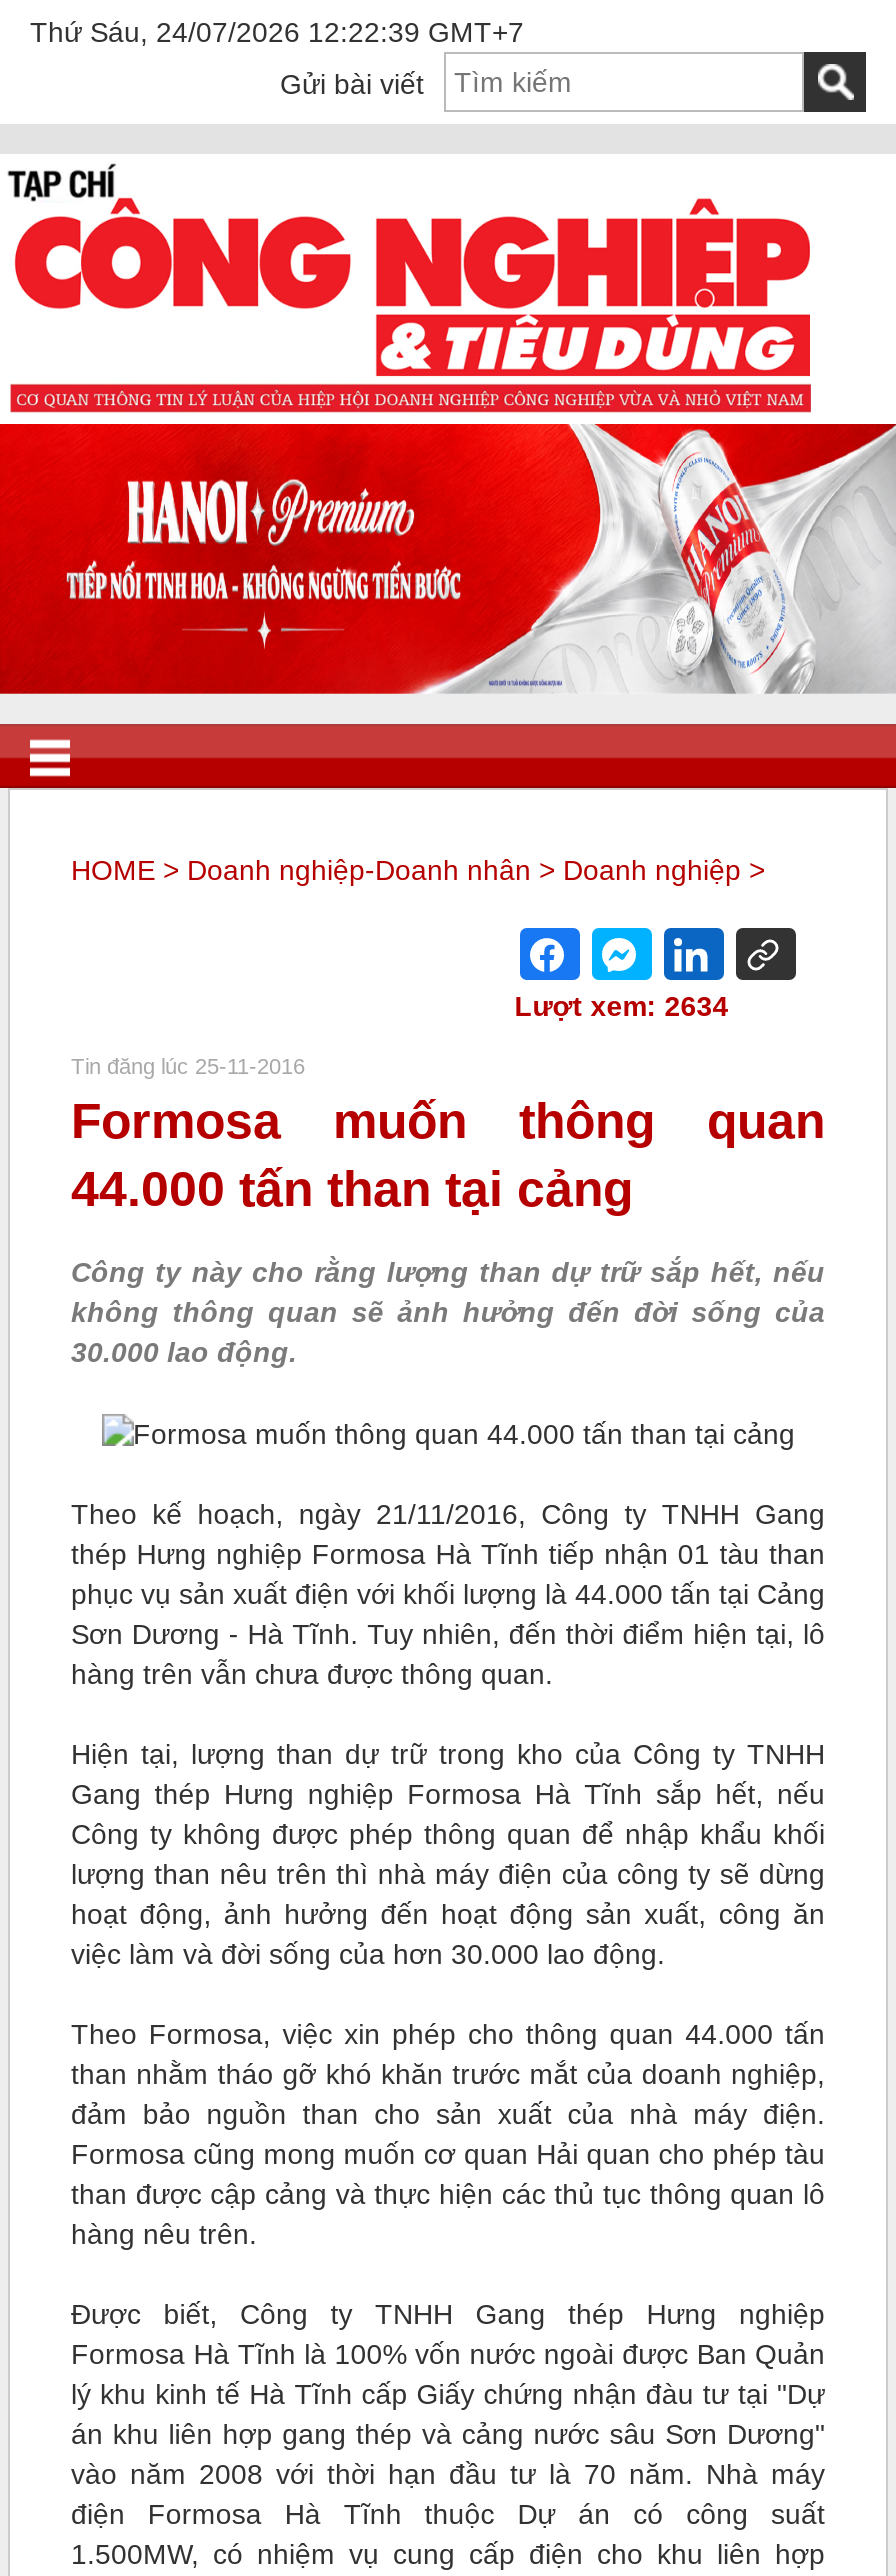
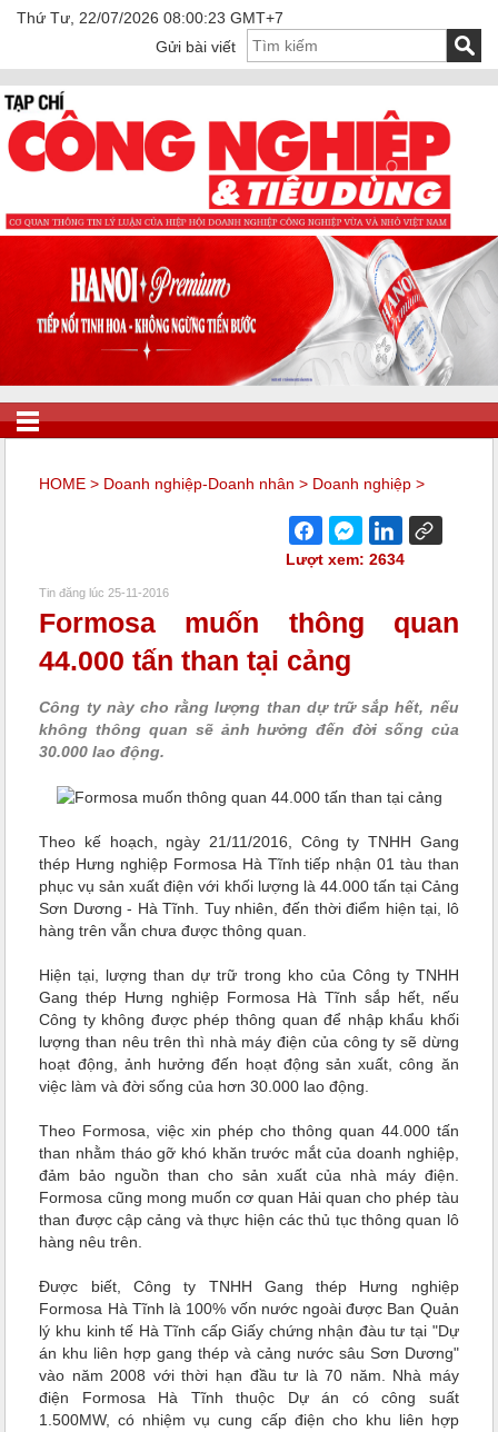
[30,16,524,48] Thứ Sáu, 24/07/2026 12:22:39 GMT+7 -> [17,9,283,27] Thứ Tư, 22/07/2026 08:00:23 GMT+7

